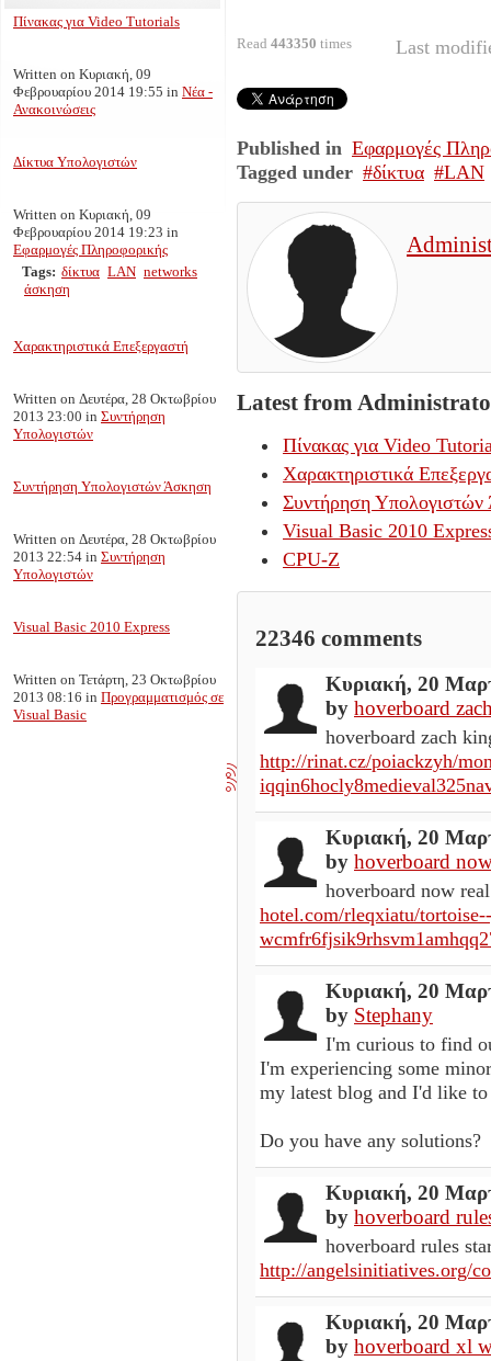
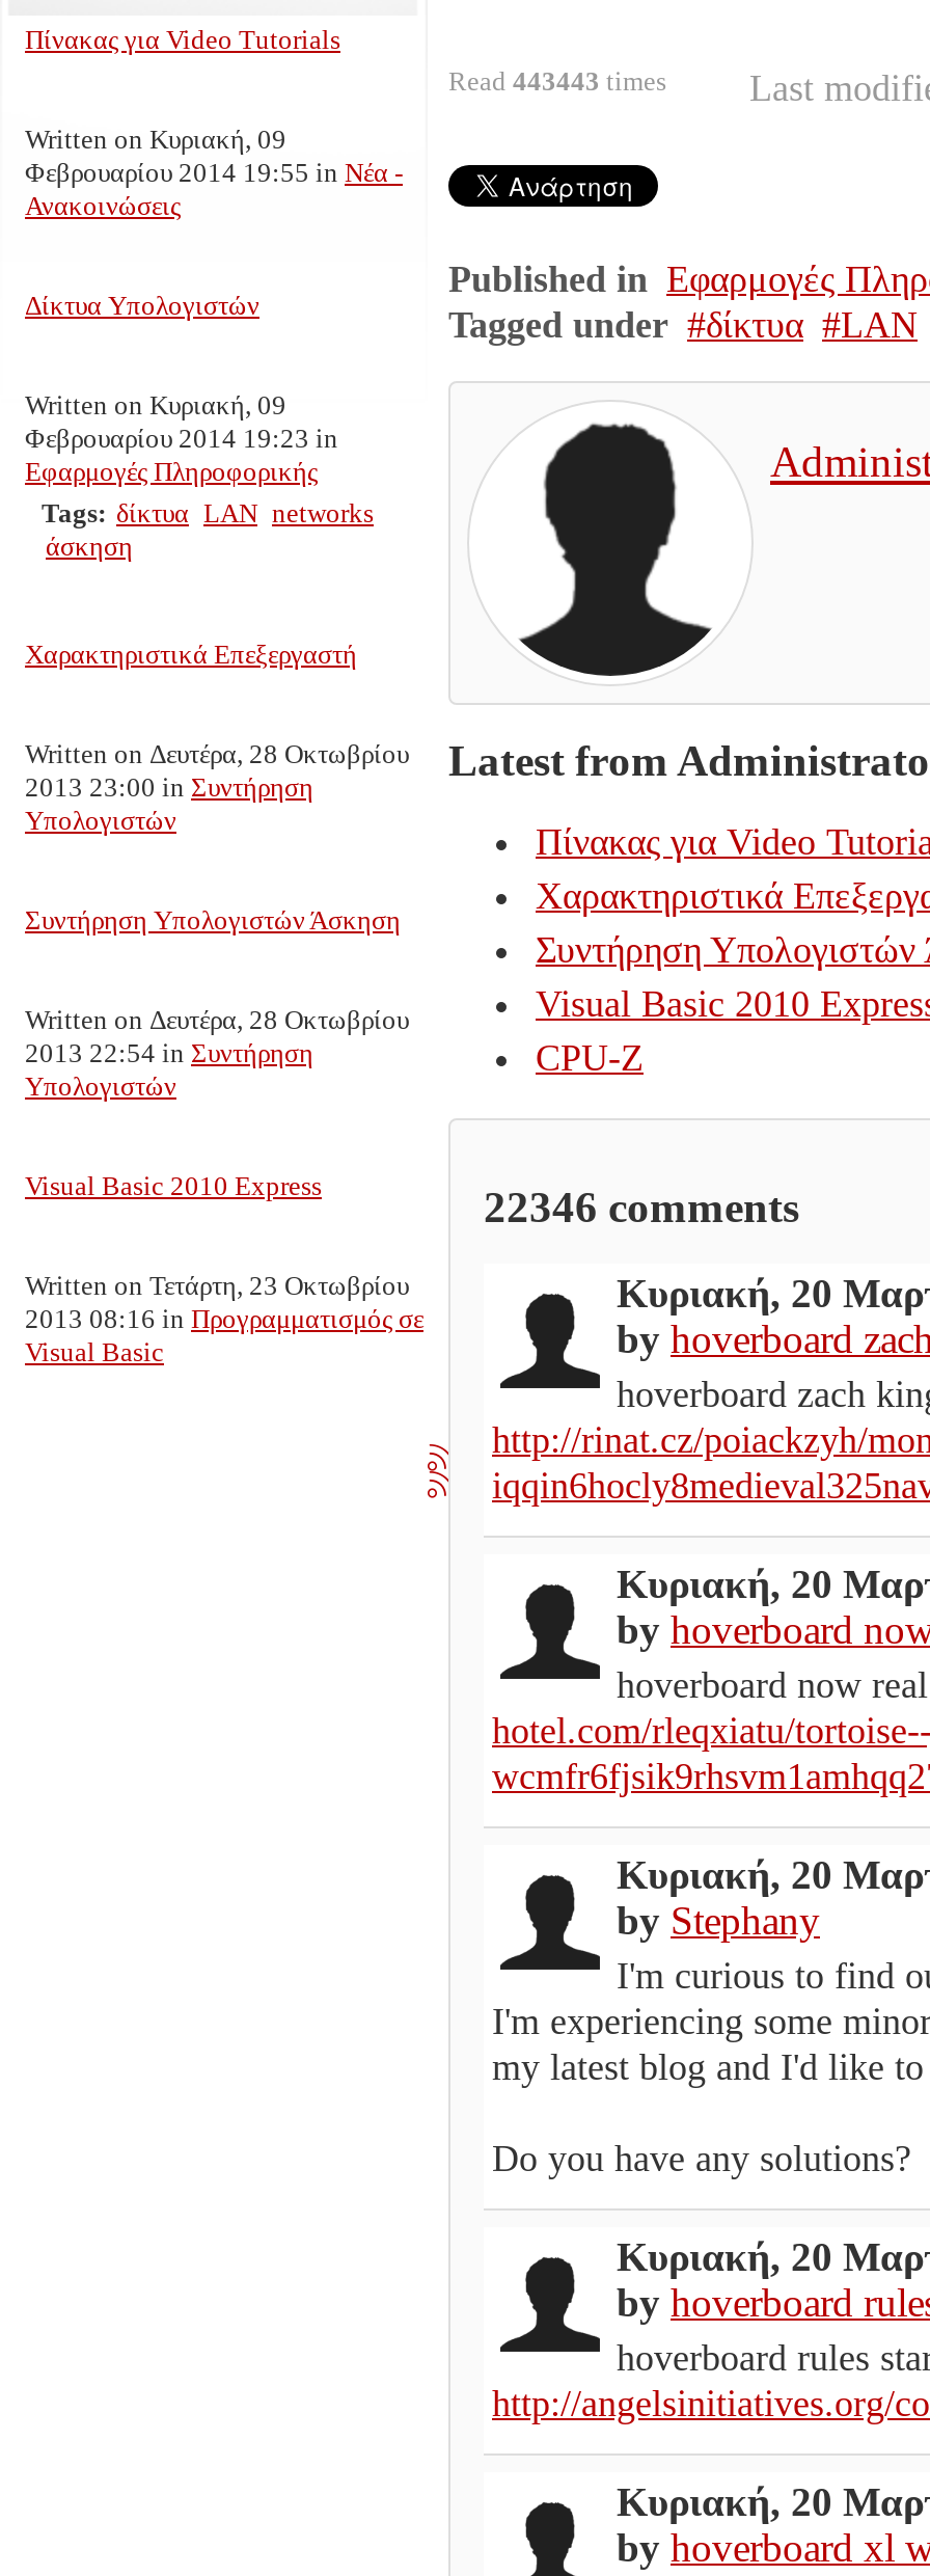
[237,35,352,52] Read 443350 times -> [448,65,666,97] Read 443443 times

